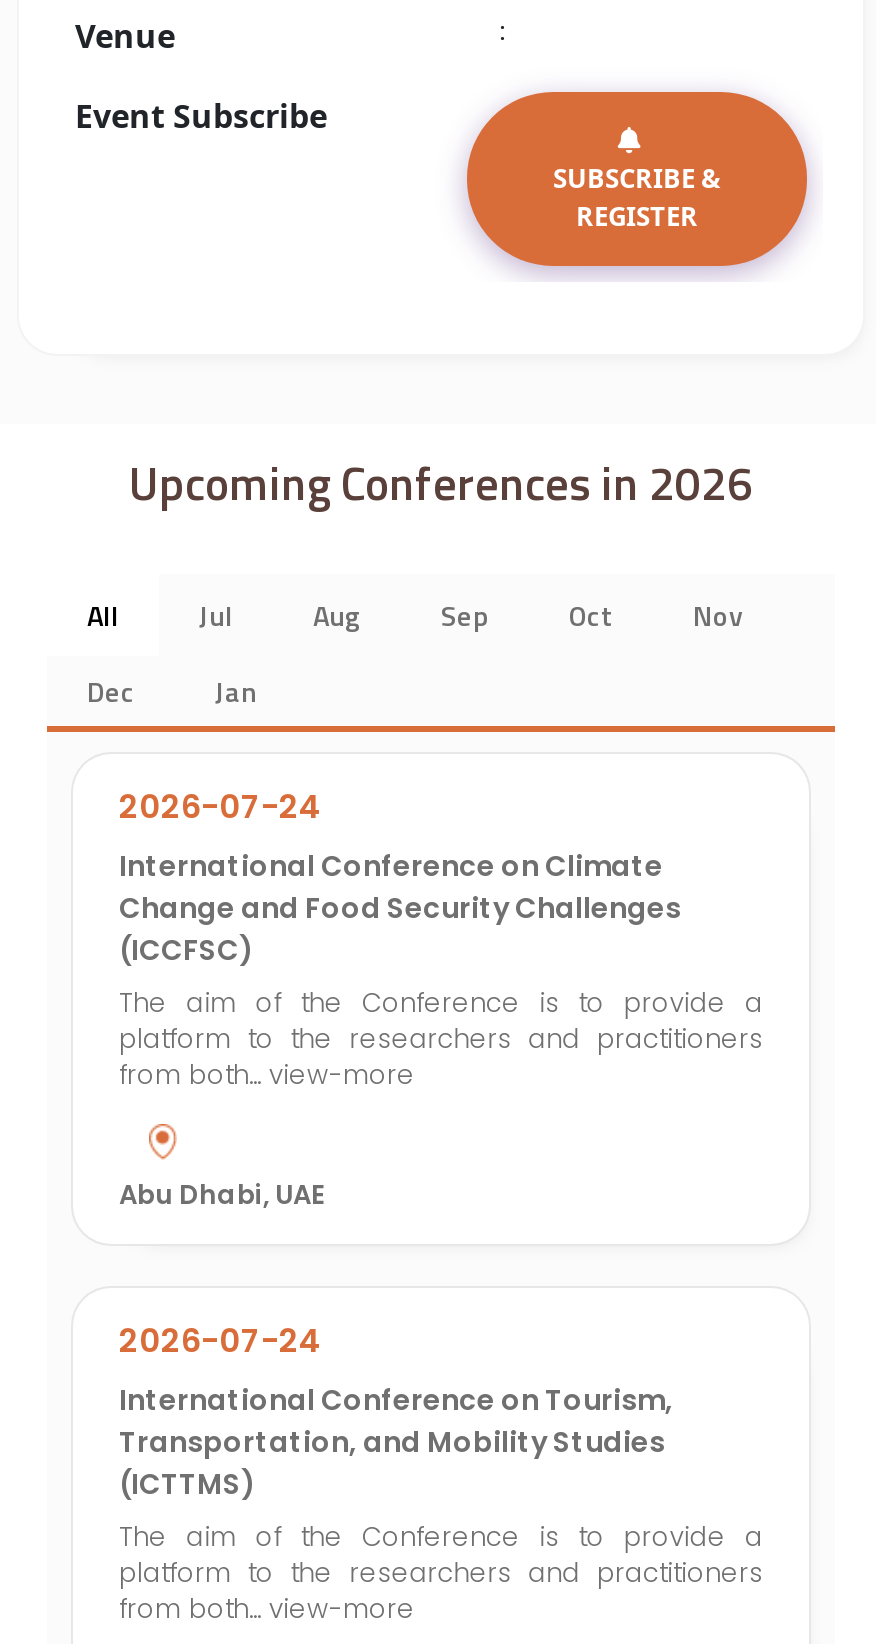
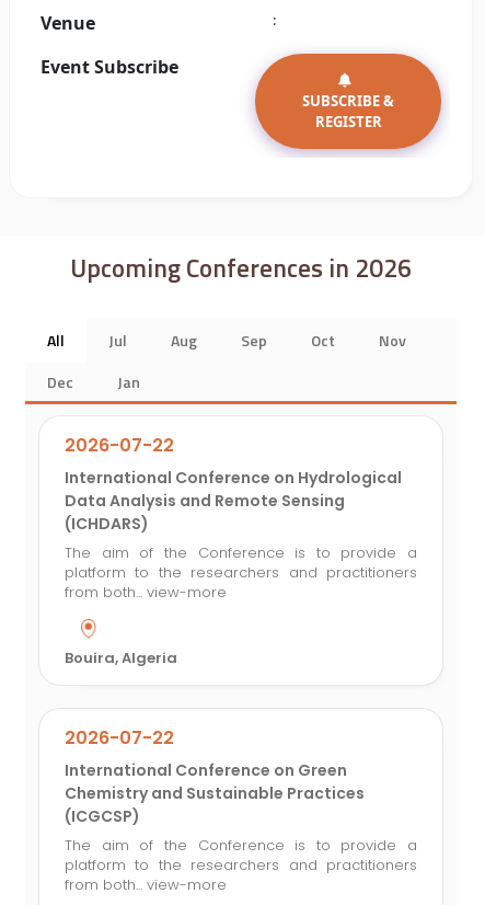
[119,784,681,970] 2026-07-24 | International Conference on Climate | Change and Food Security Challenges | (ICCFSC) -> [65,433,402,535] 2026-07-22 | International Conference on Hydrological | Data Analysis and Remote Sensing | (ICHDARS)
[119,1176,325,1214] Abu Dhabi, UAE -> [65,648,177,668] Bouira, Algeria
[119,1318,673,1504] 2026-07-24 | International Conference on Tourism, | Transportation, and Mobility Studies | (ICTTMS) -> [65,725,365,827] 2026-07-22 | International Conference on Green | Chemistry and Sustainable Practices | (ICGCSP)

